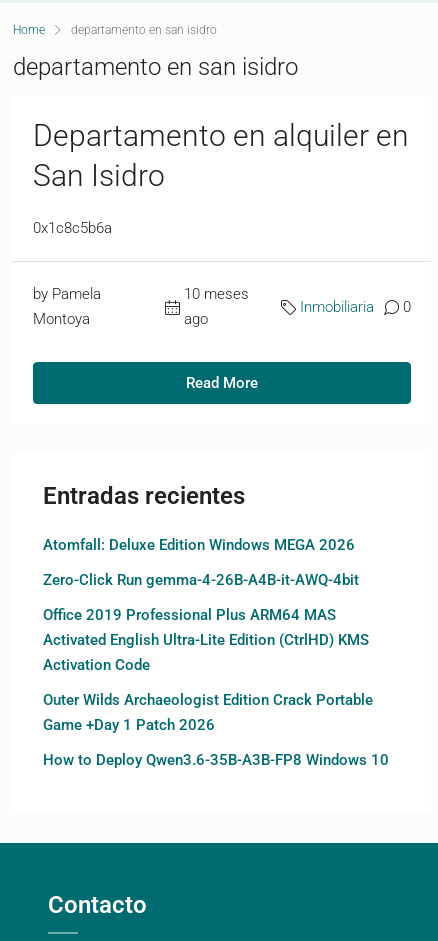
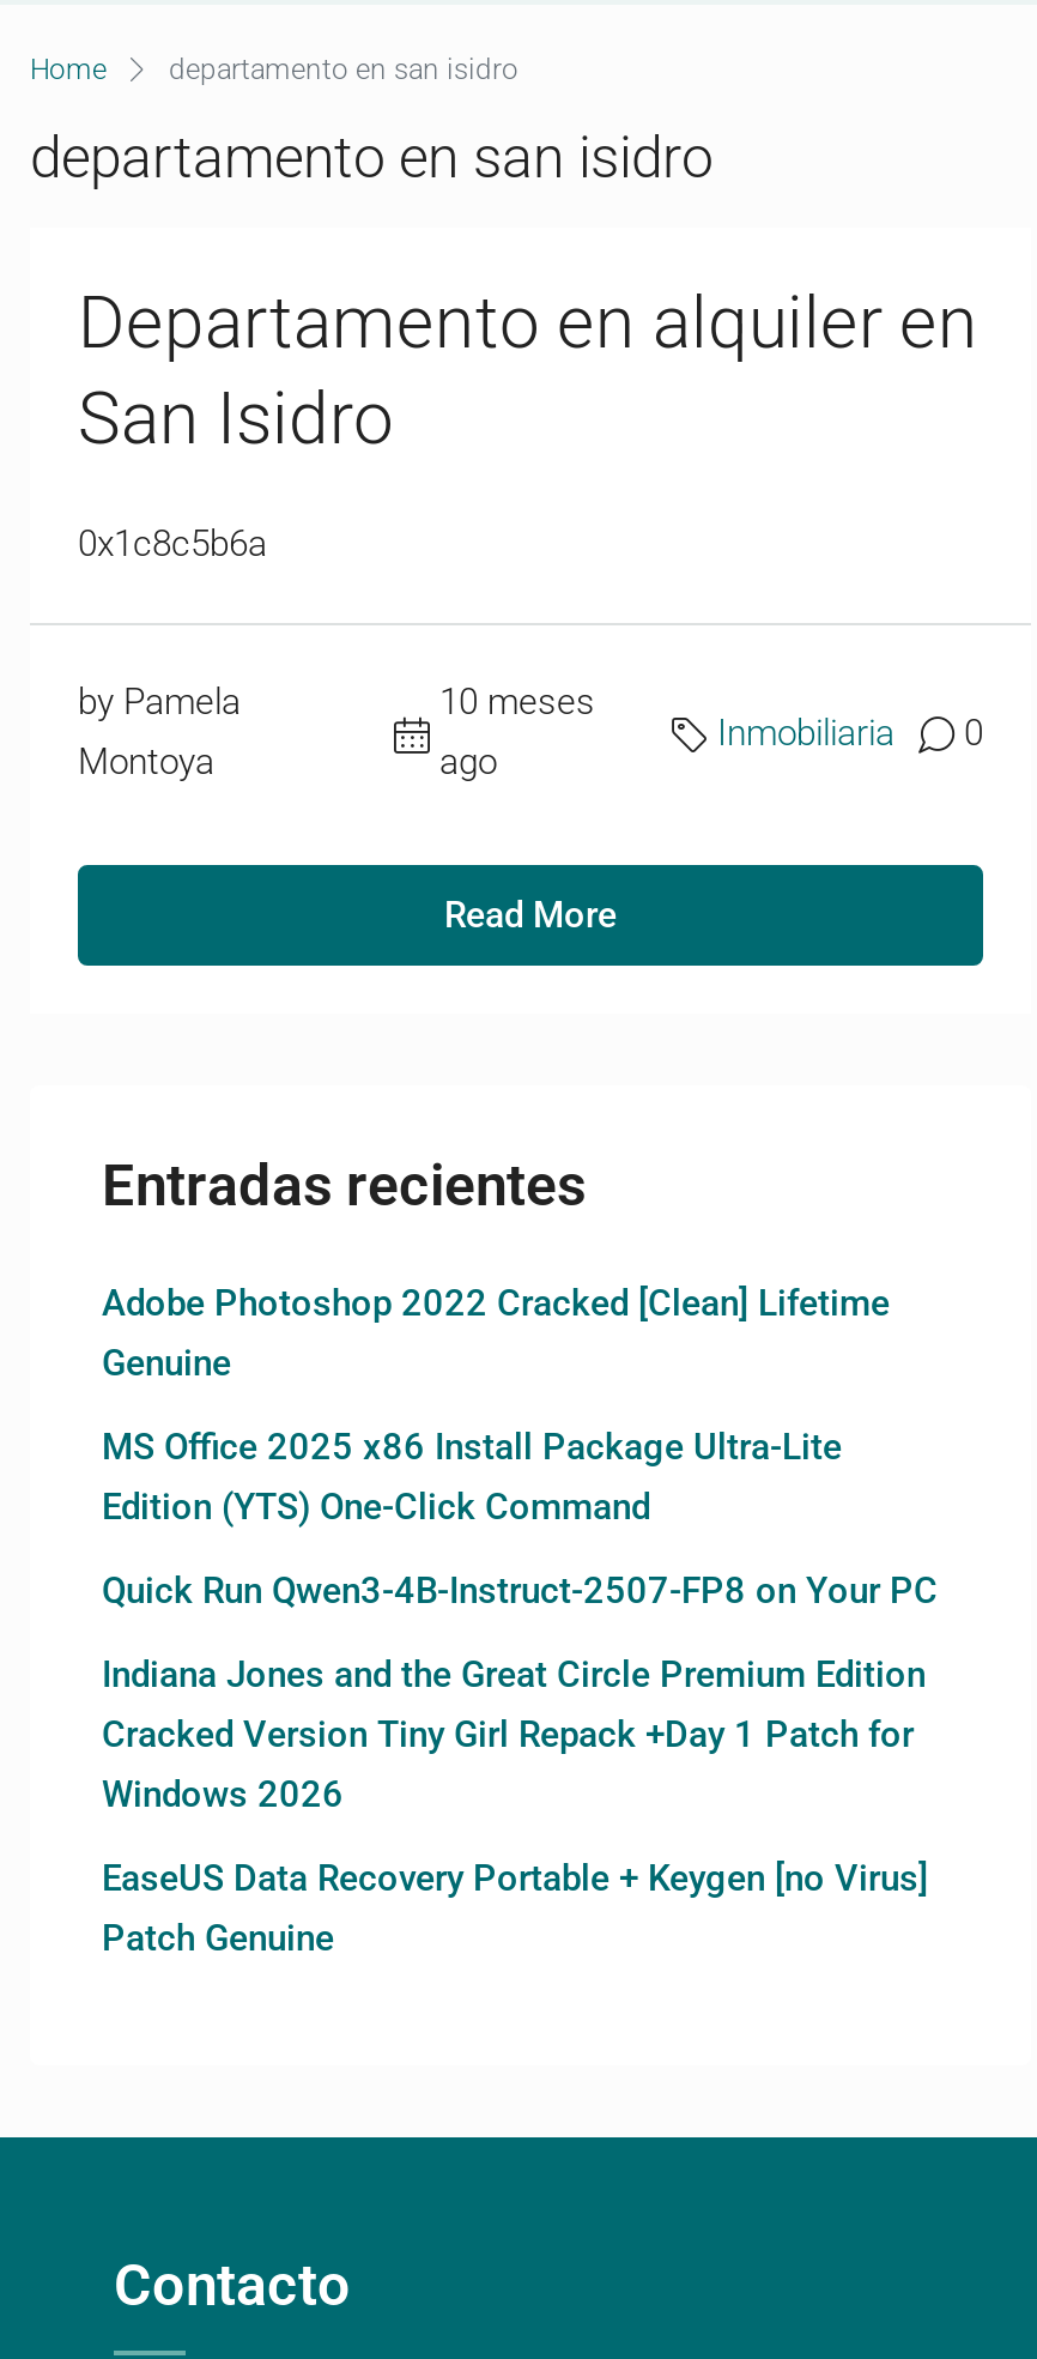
[43,536,355,554] Atomfall: Deluxe Edition Windows MEGA 2026 -> [102,1282,890,1385] Adobe Photoshop 2022 Cracked [Clean] Lifetime | Genuine
[43,571,359,589] Zero-Click Run gemma-4-26B-A4B-it-AWQ-4bit -> [102,1426,842,1529] MS Office 2025 x86 Install Package Ultra-Lite | Edition (YTS) One-Click Command
[43,606,369,674] Office 2019 Professional Plus ARM64 MAS | Activated English Ultra-Lite Edition (CtrlHD) KMS | Activation Code -> [102,1569,938,1613] Quick Run Qwen3-4B-Instruct-2507-FP8 on Your PC
[43,691,373,734] Outer Wilds Archaeologist Edition Crack Portable | Game +Day 1 Patch 2026 -> [102,1653,926,1816] Indiana Jones and the Great Circle Premium Edition | Cracked Version Tiny Girl Repack +Day 1 Patch for | Windows 2026
[43,751,389,769] How to Deploy Qwen3.6-35B-A3B-FP8 Windows 10 -> [102,1857,928,1960] EaseUS Data Recovery Portable + Keygen [no Virus] | Patch Genuine

